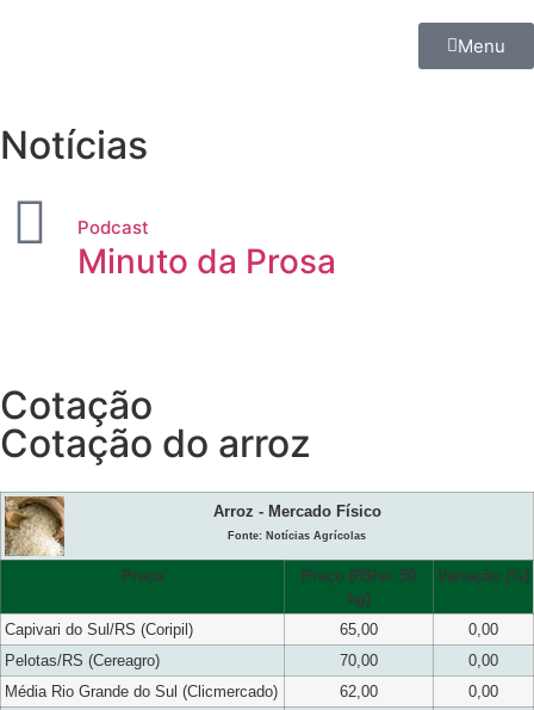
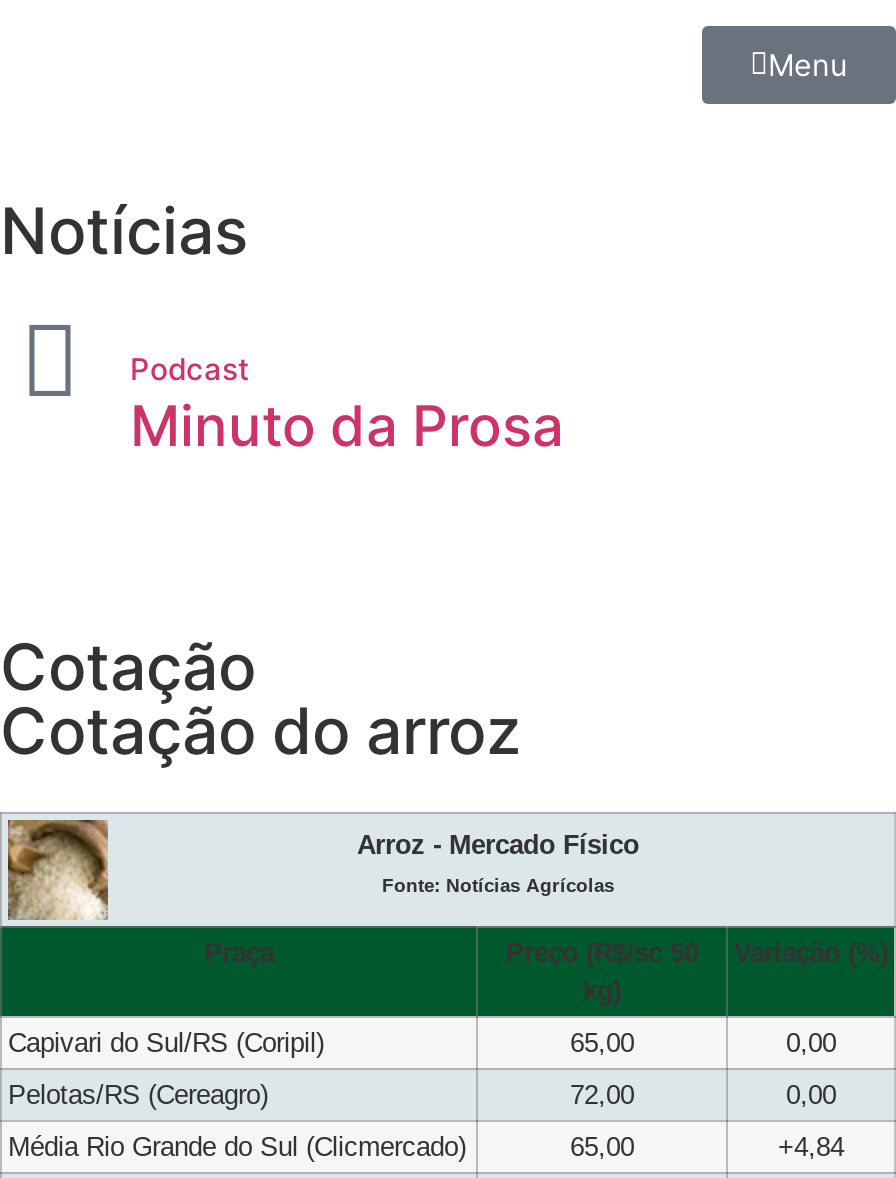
[340,652,378,669] 70,00 -> [570,1080,634,1110] 72,00
[340,683,378,700] 62,00 -> [570,1132,634,1162] 65,00
[468,683,498,700] 0,00 -> [778,1132,844,1162] +4,84

